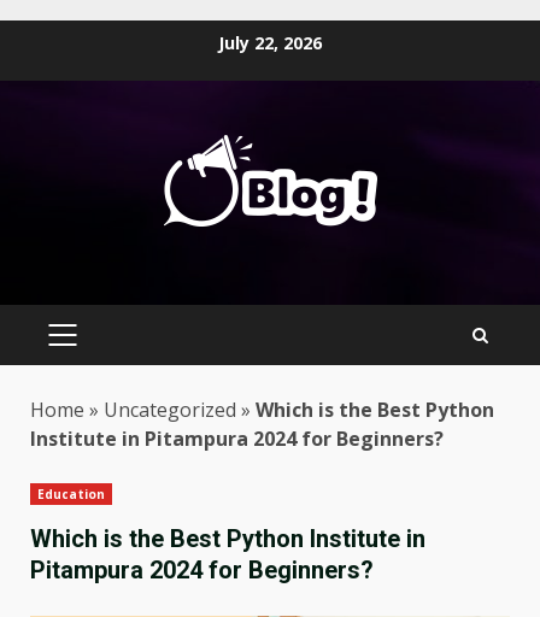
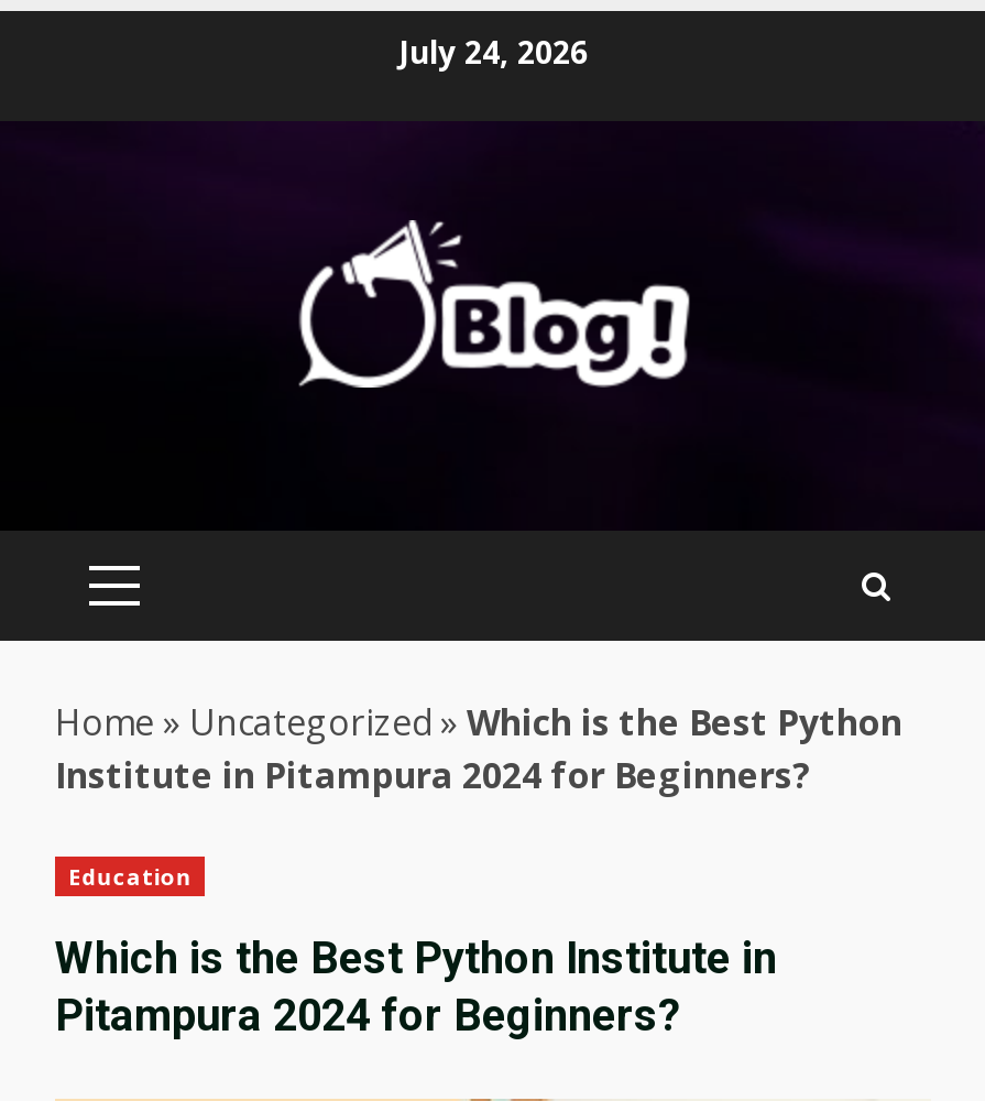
[218,31,322,54] July 22, 2026 -> [398,30,588,72] July 24, 2026

